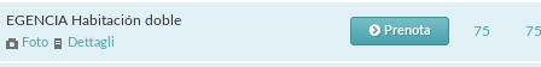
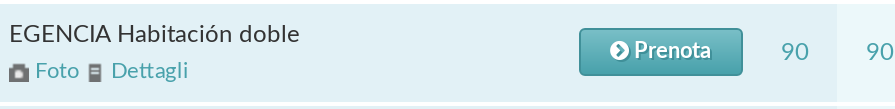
[473,24,490,38] 75 -> [781,40,809,64] 90
[525,24,541,38] 75 -> [866,40,894,64] 90

